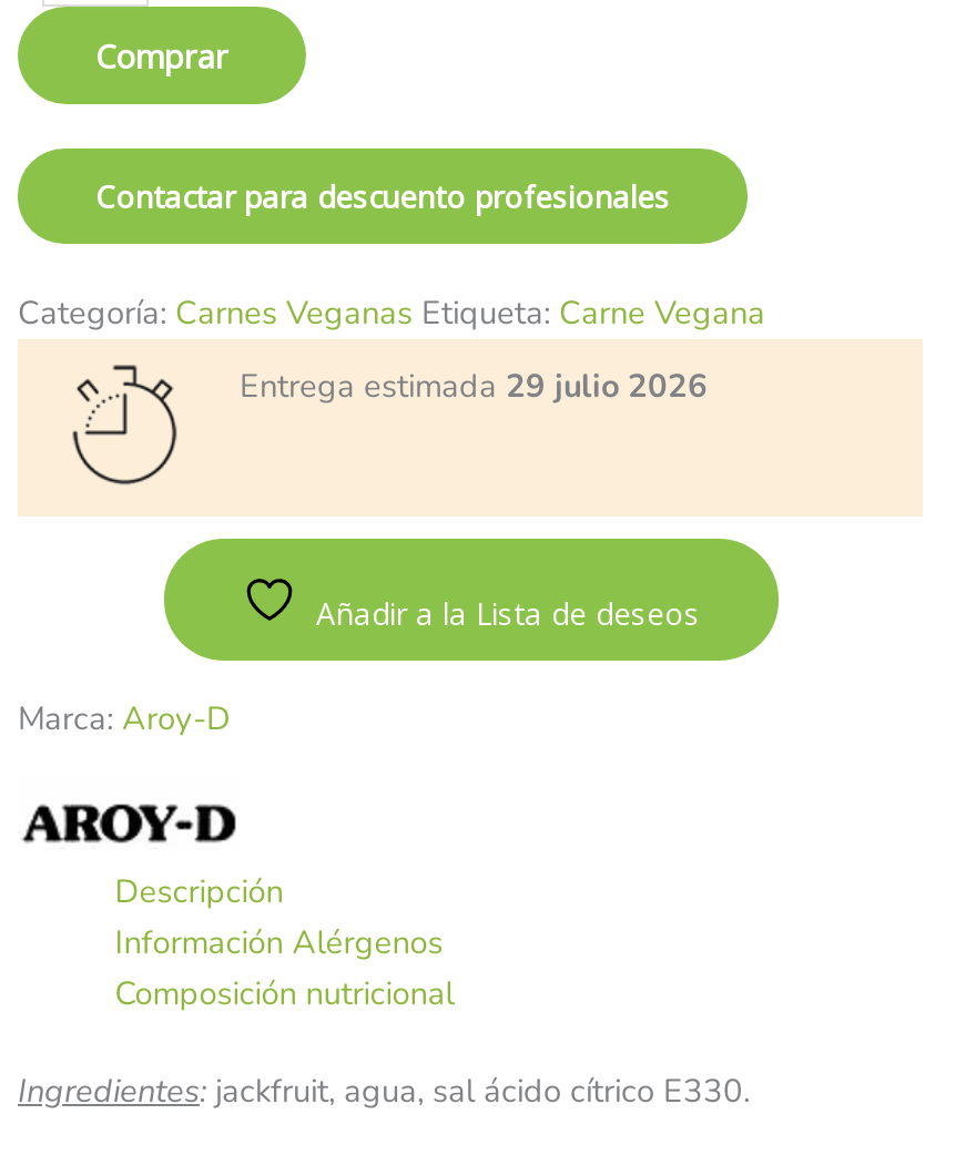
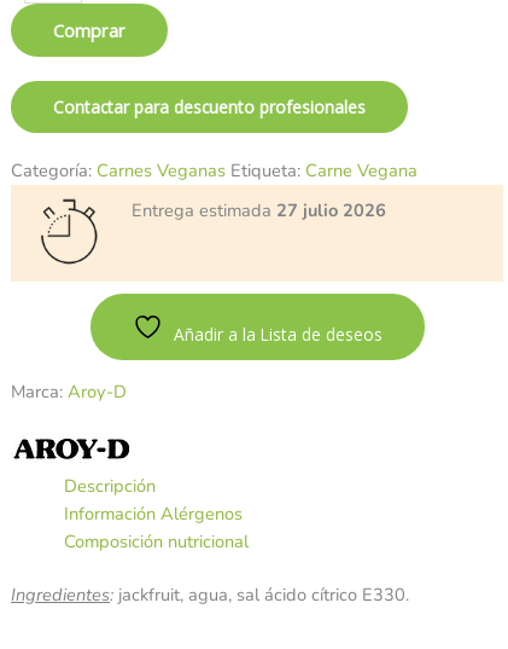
[240,363,708,407] Entrega estimada 29 julio 2026 -> [132,198,386,222] Entrega estimada 27 julio 2026

